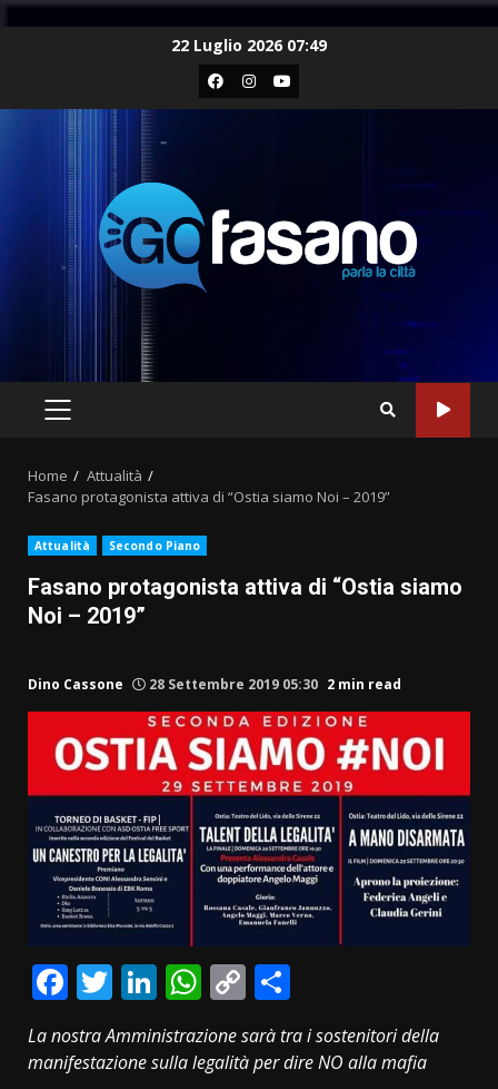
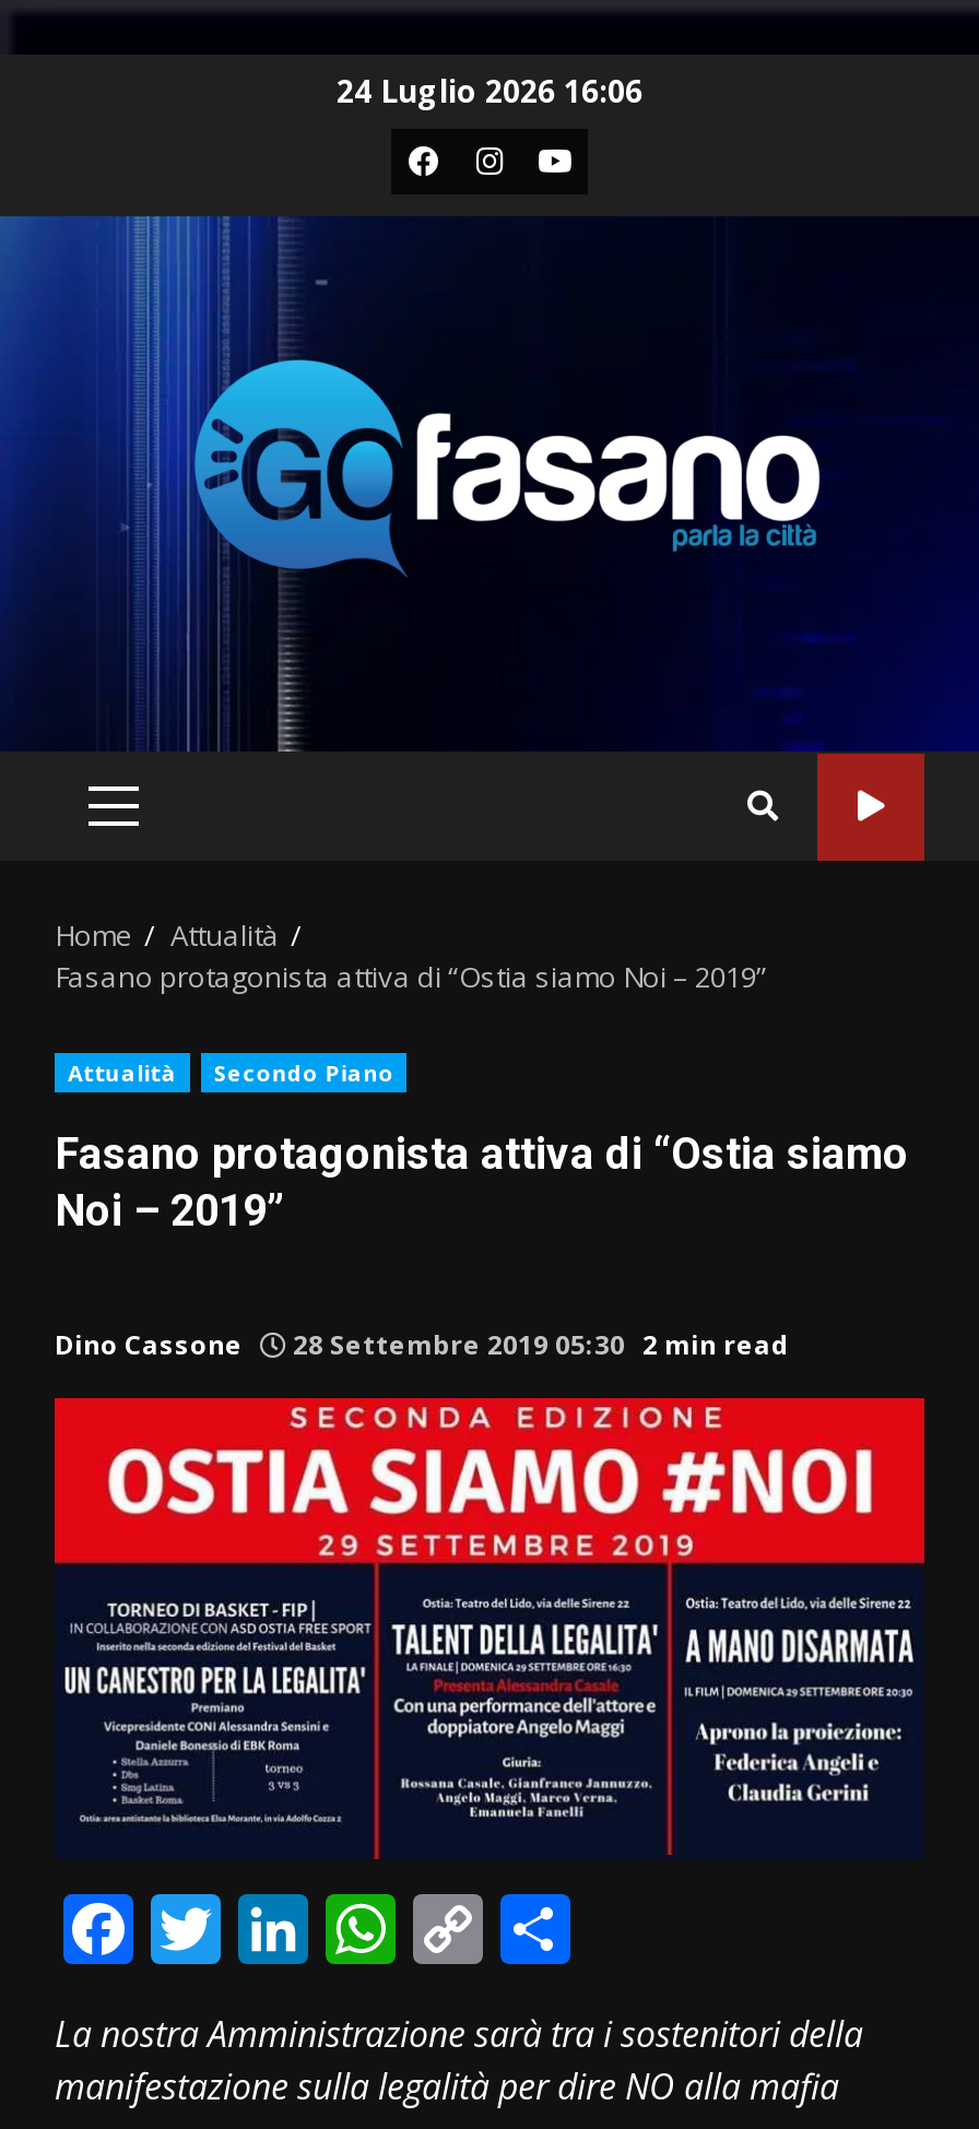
[171,35,327,56] 22 Luglio 2026 07:49 -> [337,70,642,111] 24 Luglio 2026 16:06

